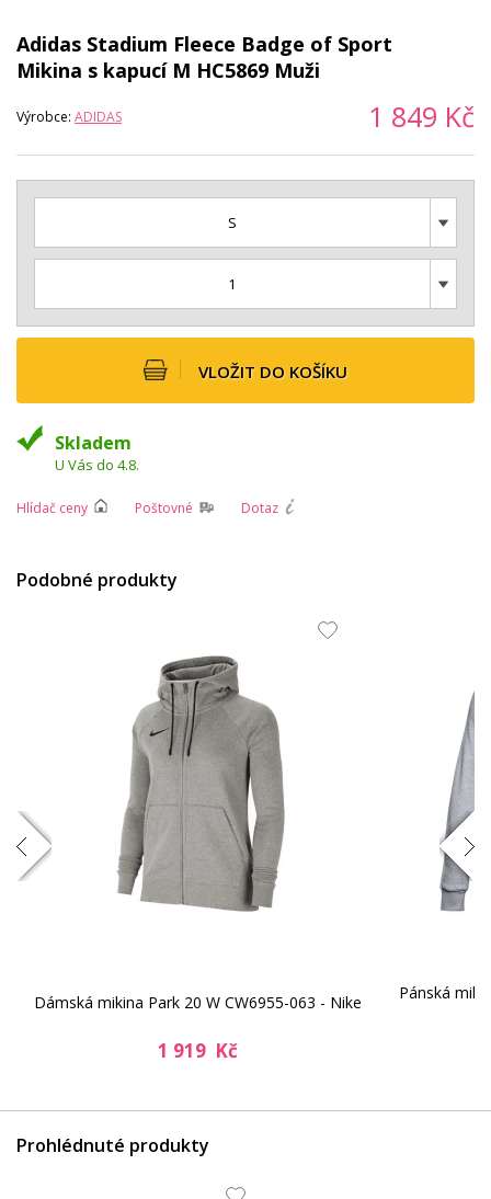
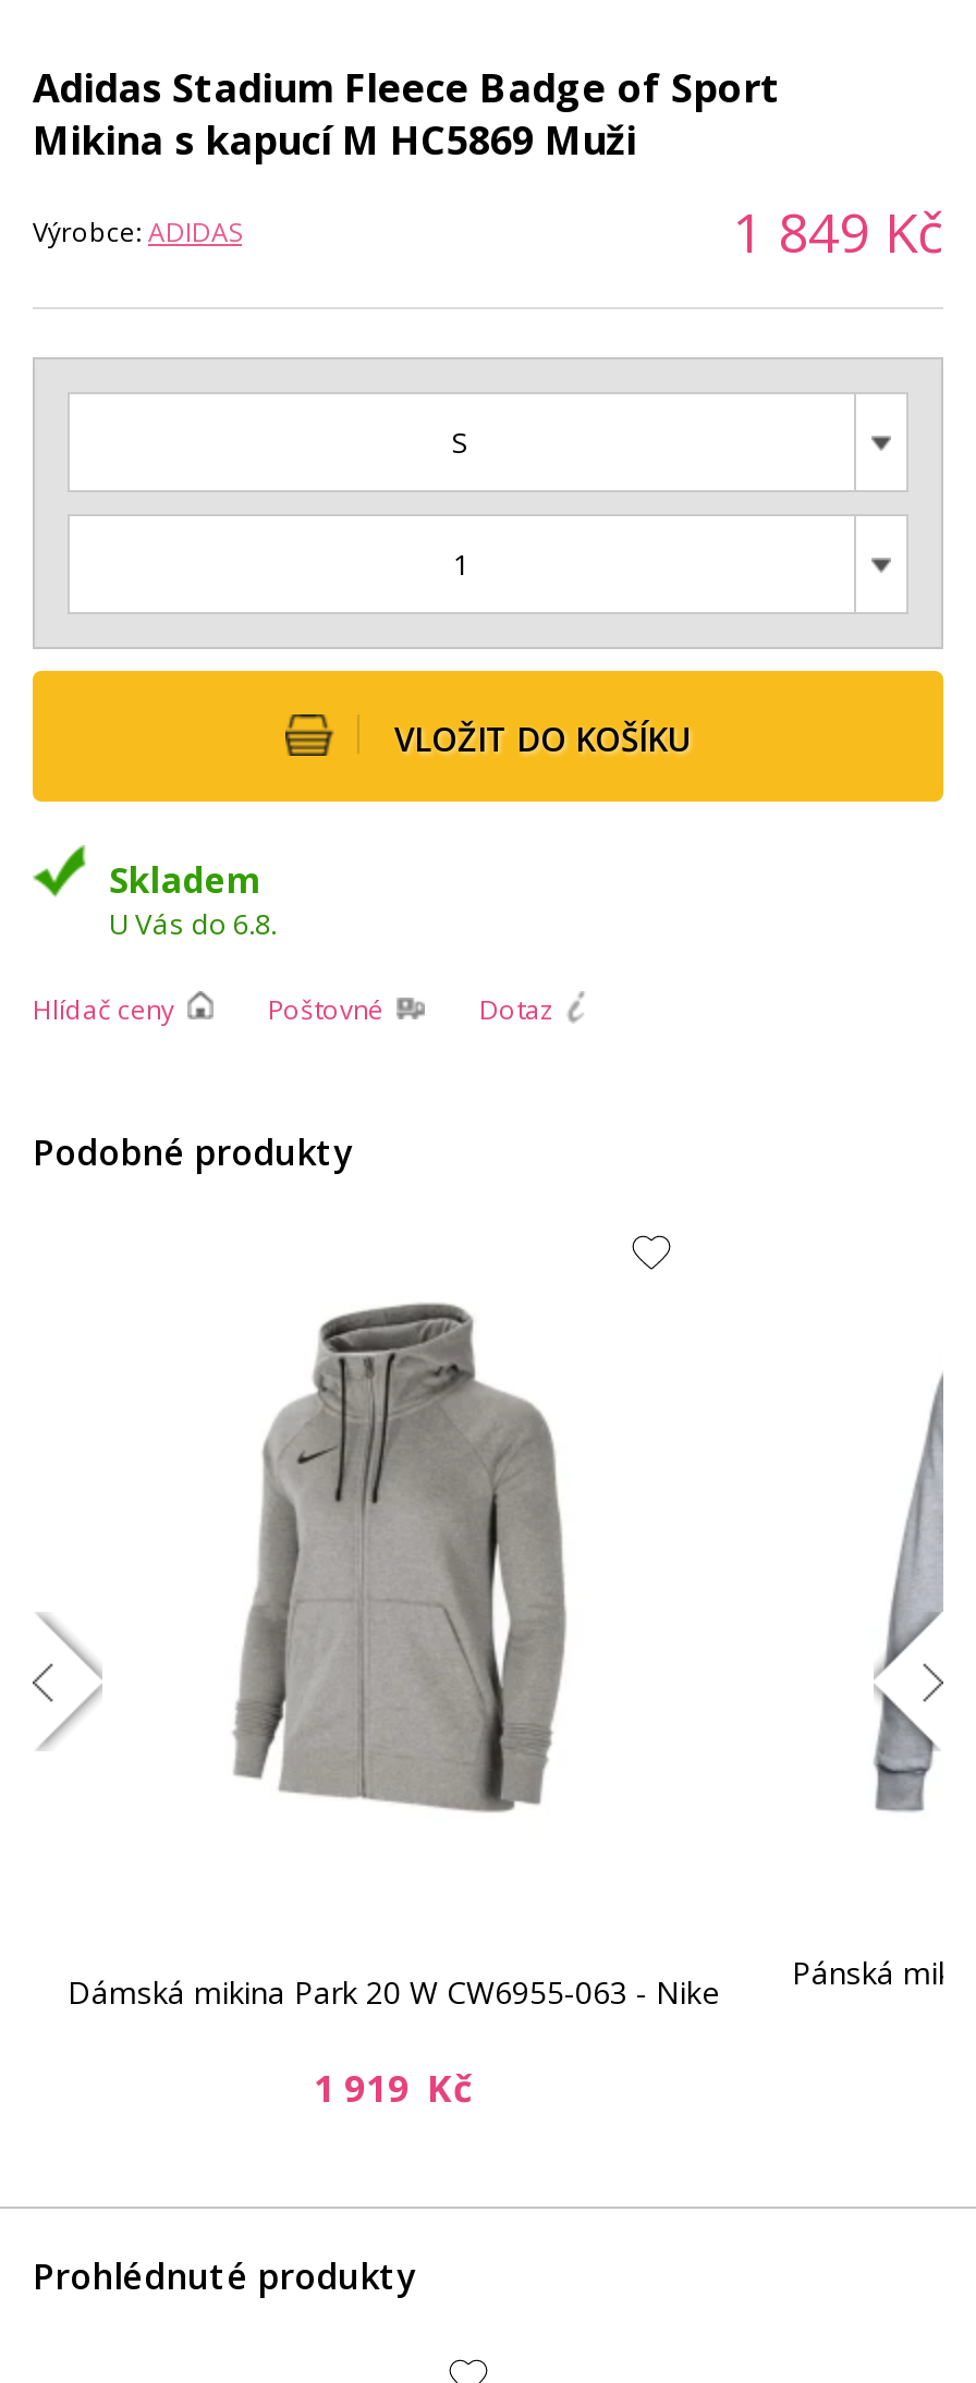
[55,455,139,474] U Vás do 4.8. -> [109,904,277,943] U Vás do 6.8.

